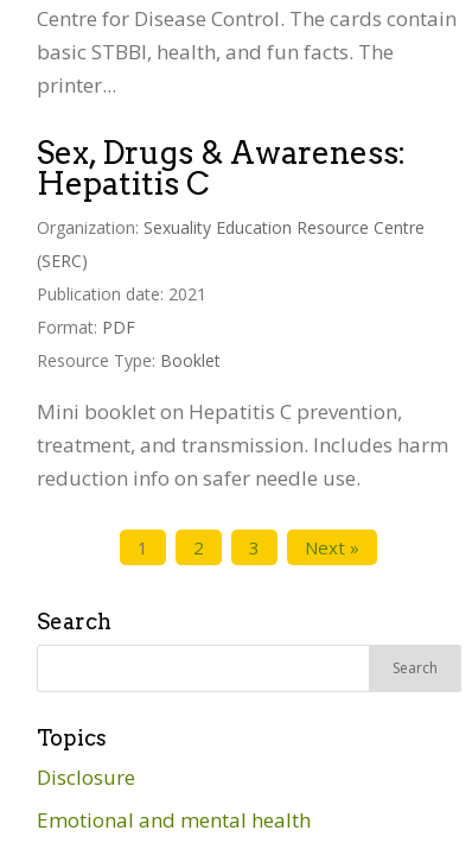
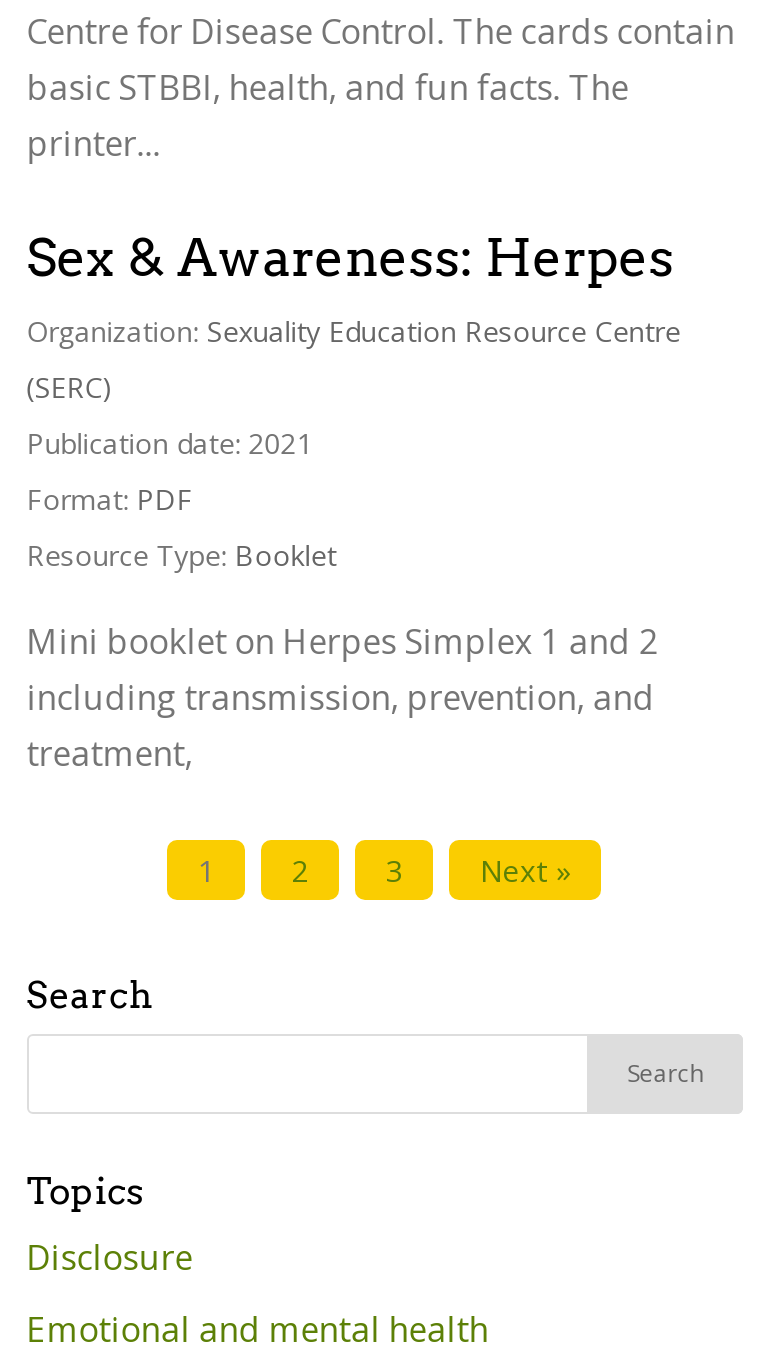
[37,134,405,201] Sex, Drugs & Awareness: | Hepatitis C -> [27,225,675,287] Sex & Awareness: Herpes
[37,397,448,491] Mini booklet on Hepatitis C prevention, | treatment, and transmission. Includes harm | reduction info on safer needle use. -> [27,617,659,775] Mini booklet on Herpes Simplex 1 and 2 | including transmission, prevention, and | treatment,

